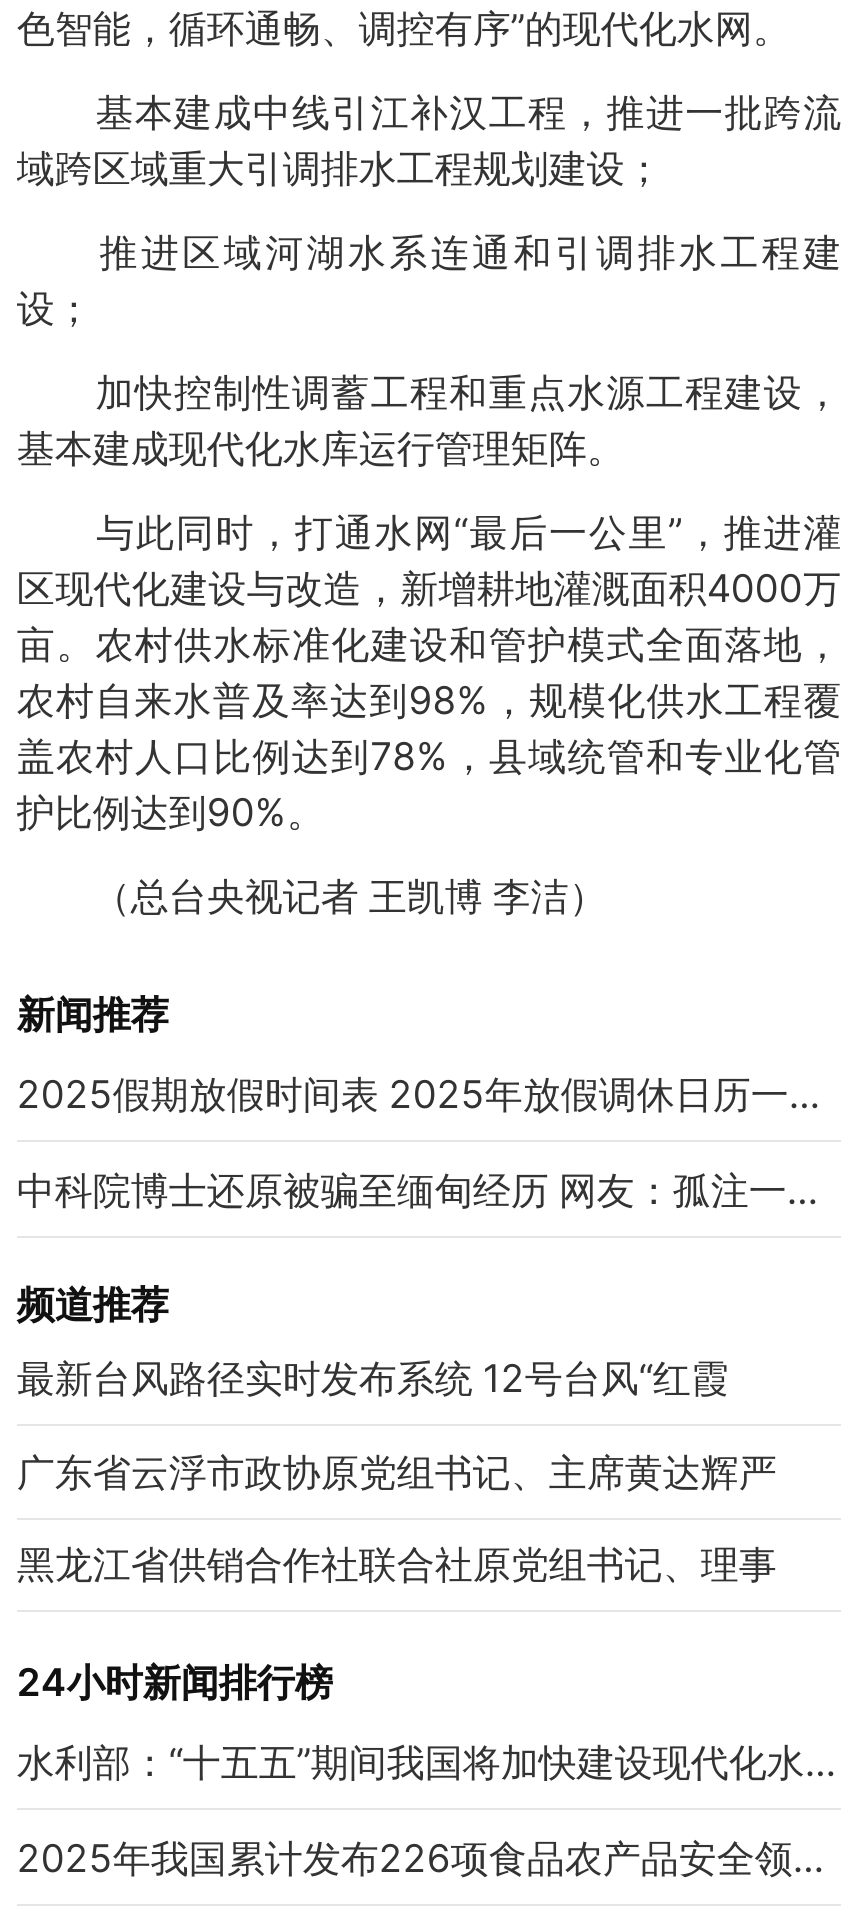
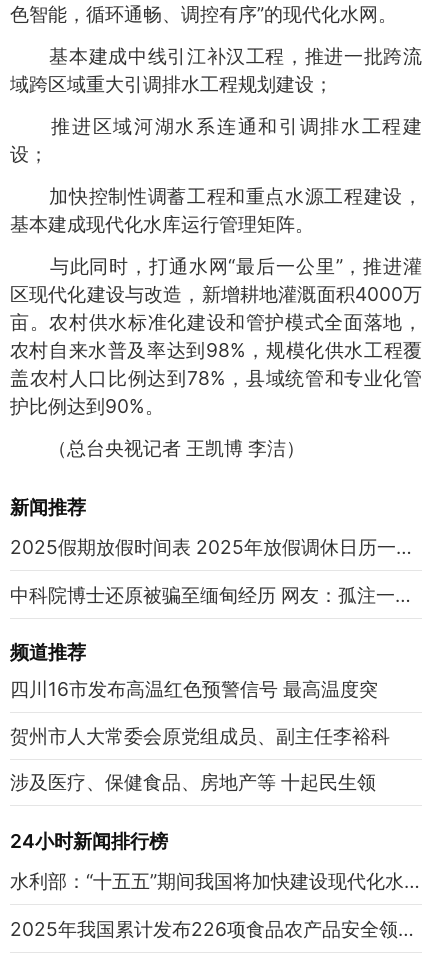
[17,1353,729,1401] 最新台风路径实时发布系统 12号台风“红霞 -> [10,677,378,701] 四川16市发布高温红色预警信号 最高温度突
[17,1447,777,1495] 广东省云浮市政协原党组书记、主席黄达辉严 -> [10,723,390,747] 贺州市人大常委会原党组成员、副主任李裕科
[17,1541,777,1589] 黑龙江省供销合作社联合社原党组书记、理事 -> [10,770,376,794] 涉及医疗、保健食品、房地产等 十起民生领

